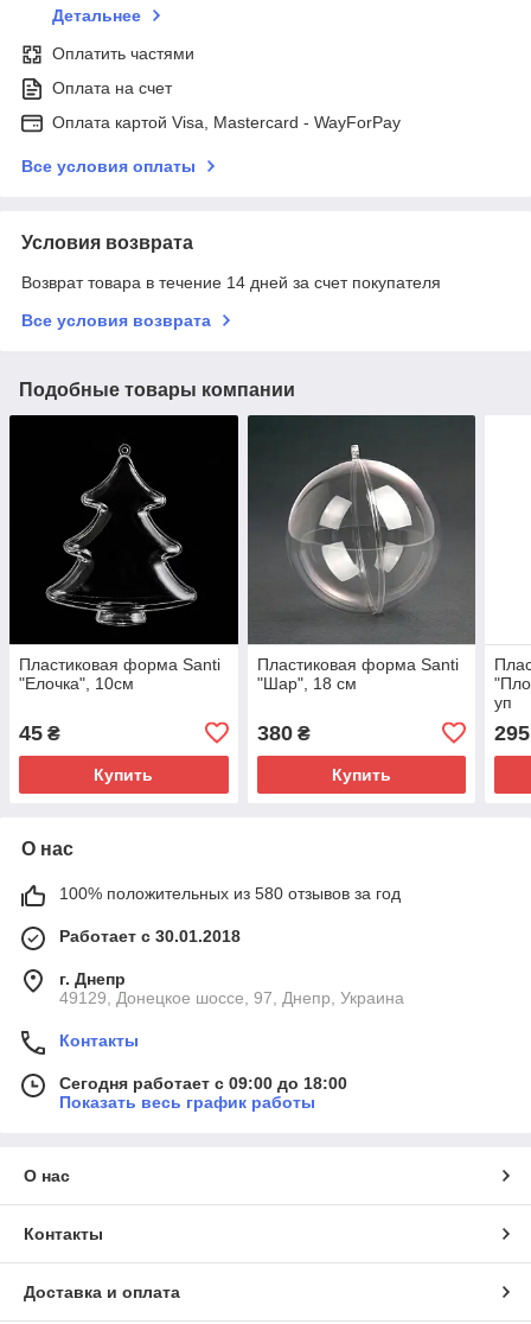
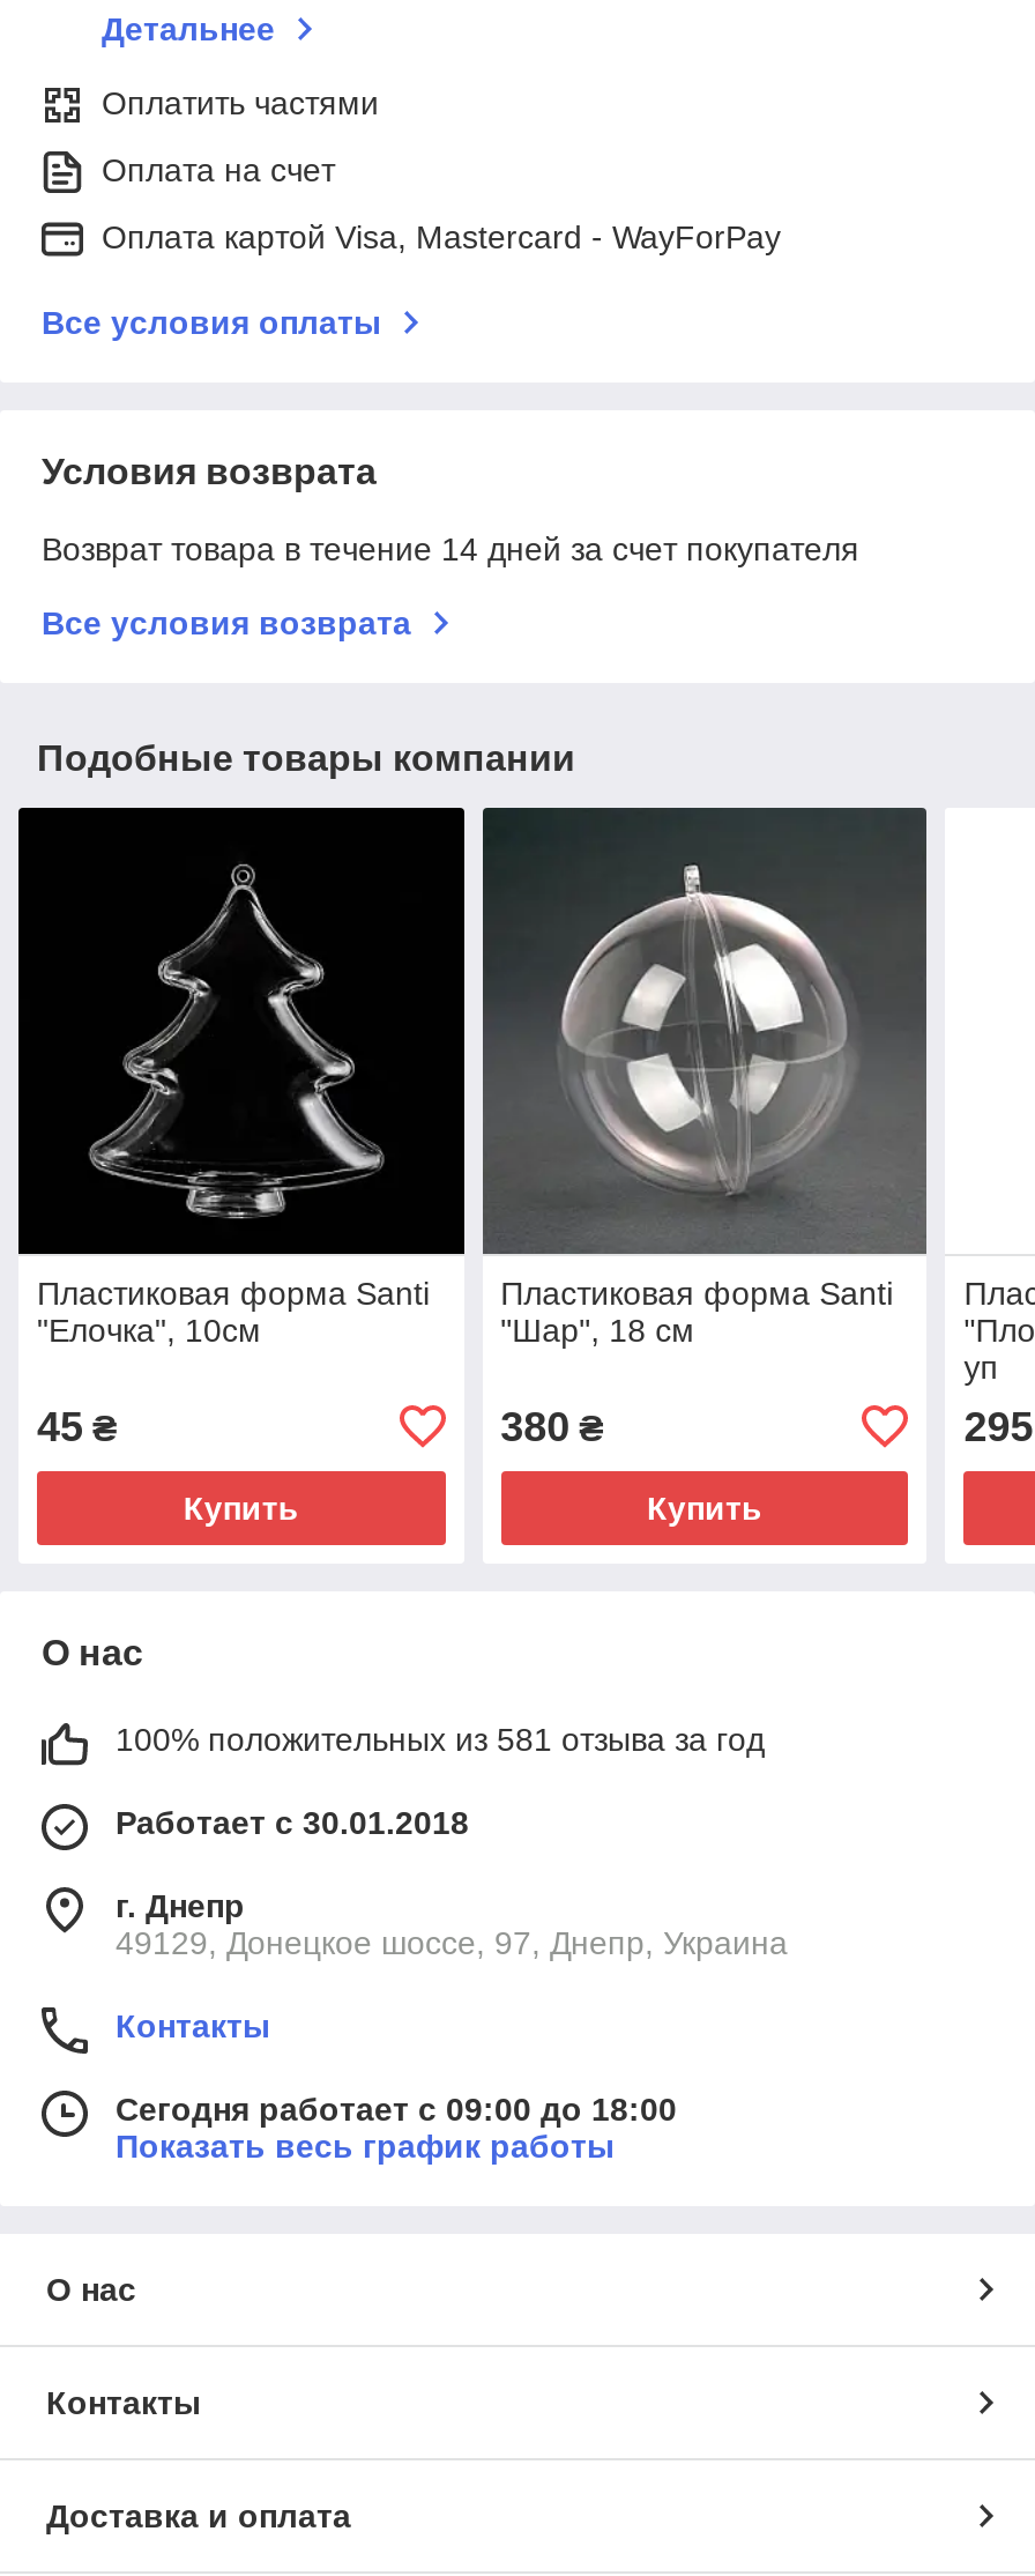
[59,884,401,903] 100% положительных из 580 отзывов за год -> [116,1720,765,1757] 100% положительных из 581 отзыва за год

